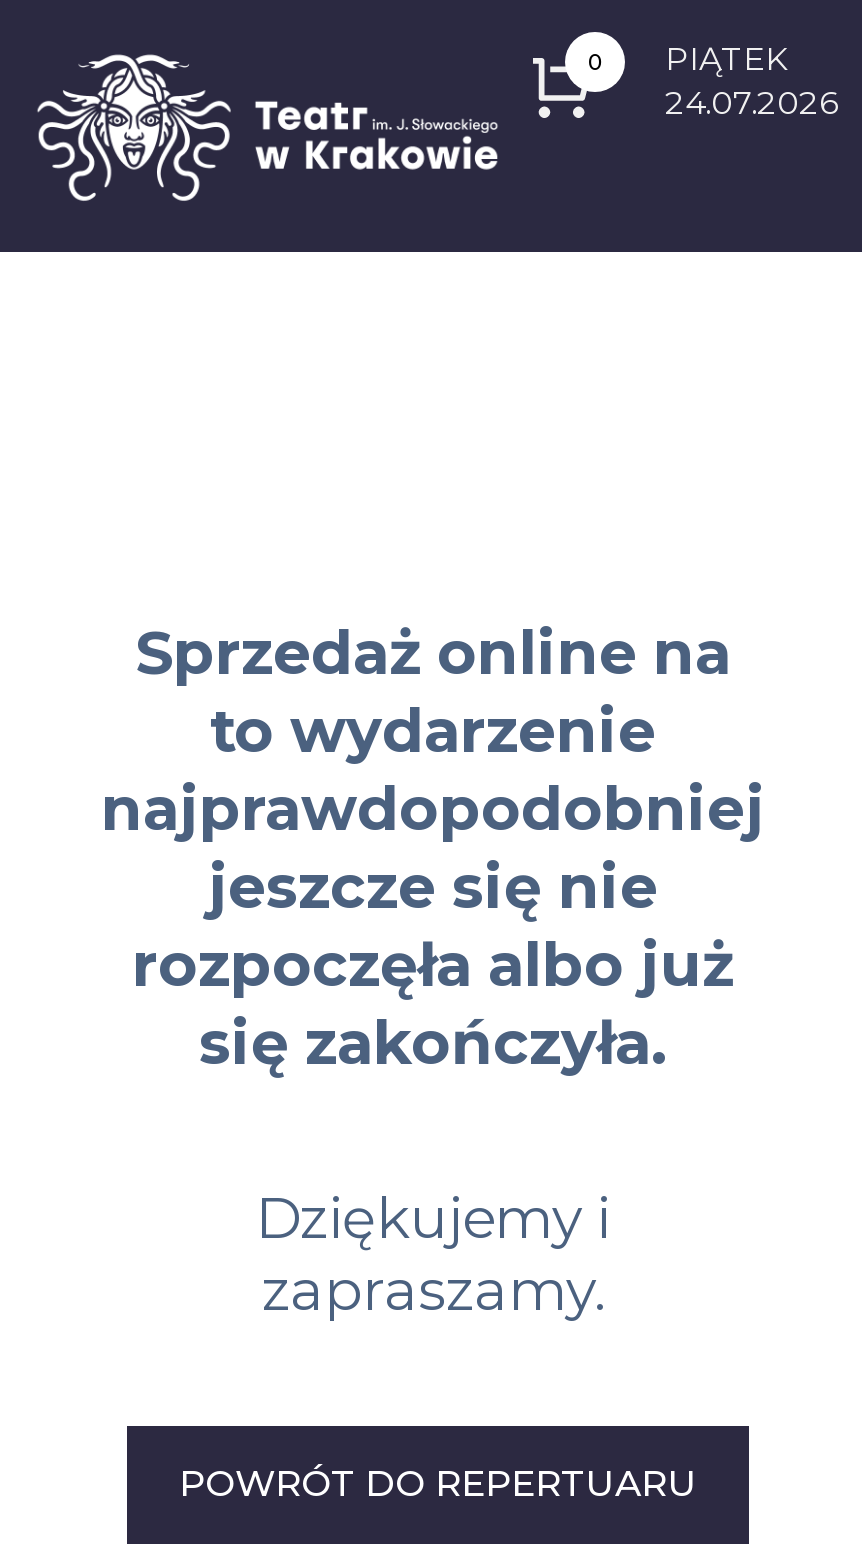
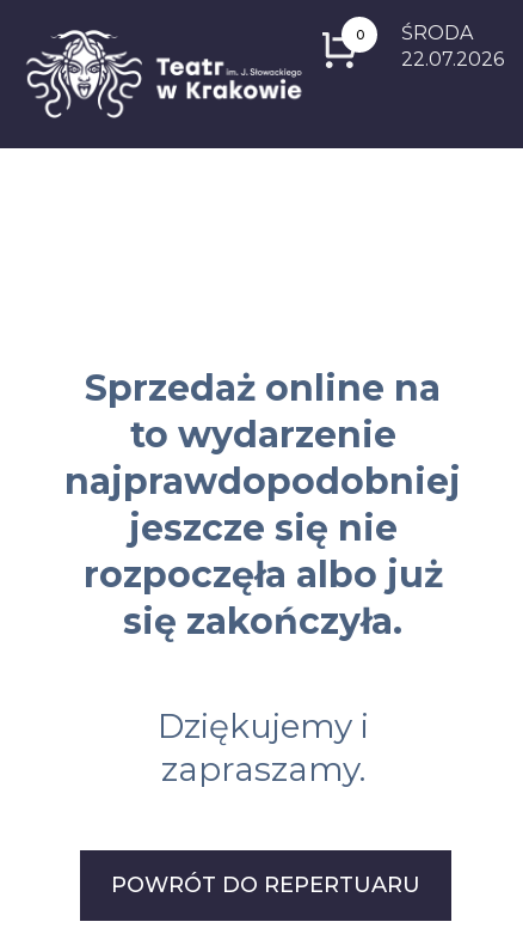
[665,40,837,122] PIĄTEK | 24.07.2026 -> [401,22,504,71] ŚRODA | 22.07.2026

